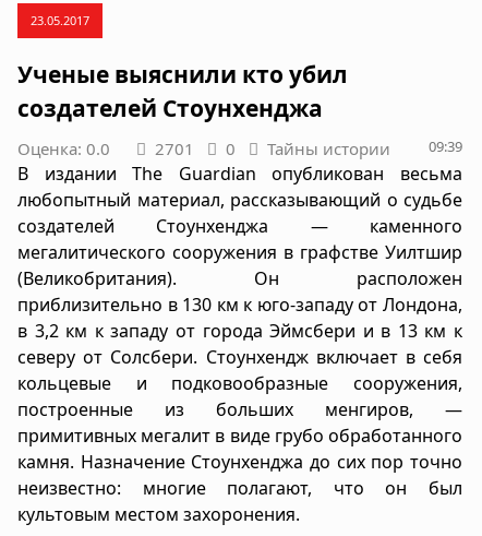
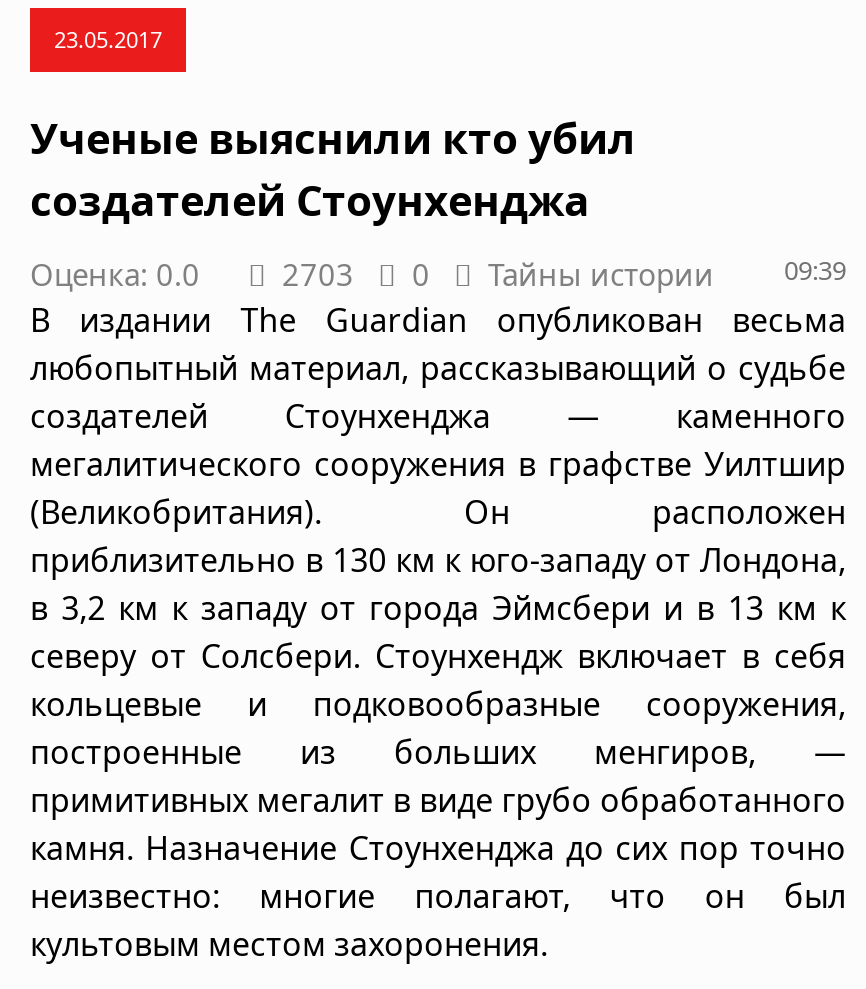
[17,136,462,159] Оценка: 0.0 2701 0 Тайны истории 09:39 -> [30,252,846,294] Оценка: 0.0 2703 0 Тайны истории 09:39

